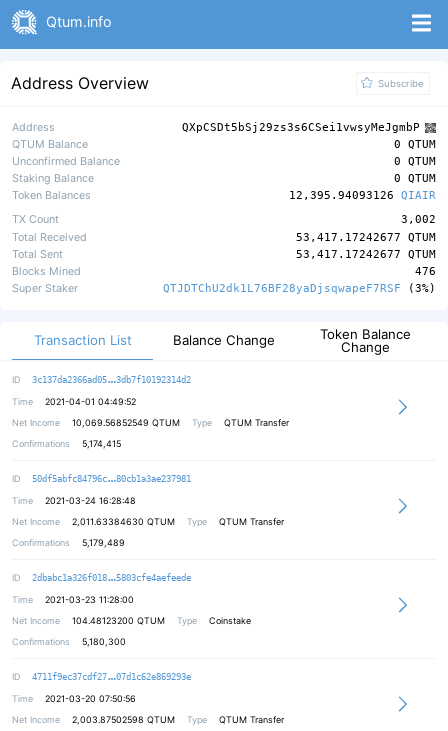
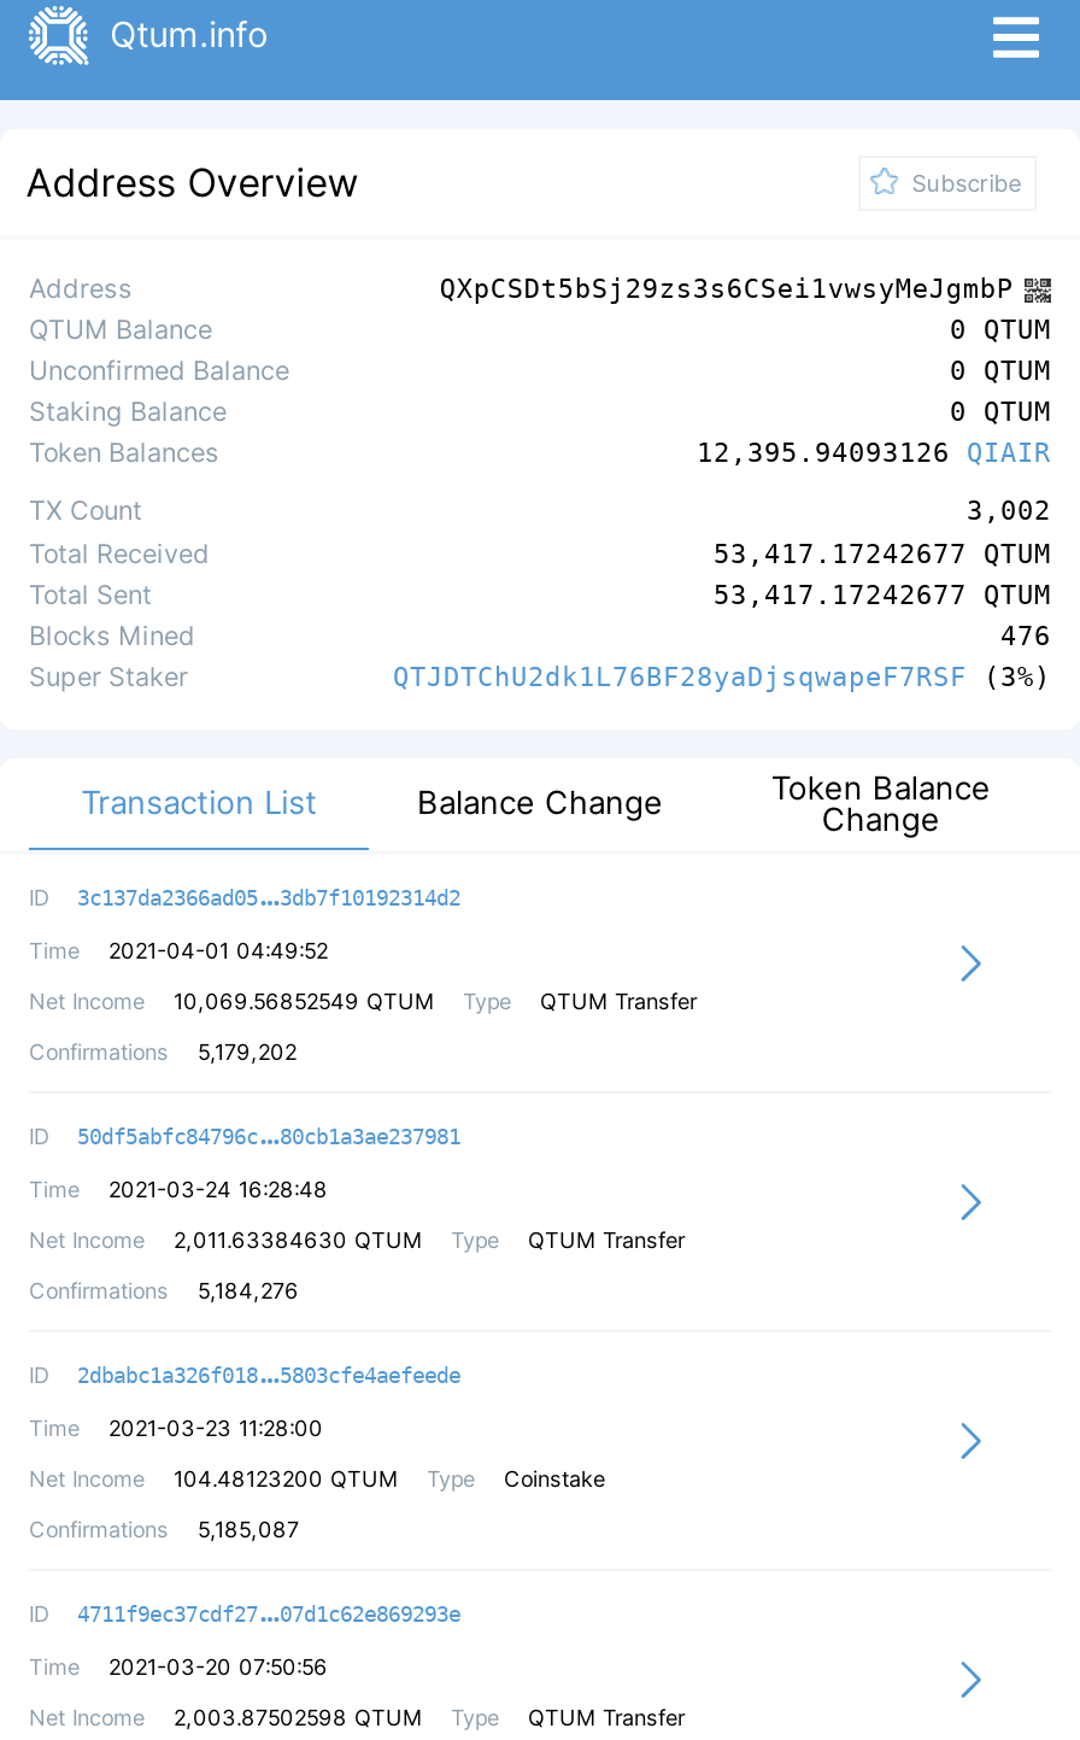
[12,438,121,449] Confirmations 5,174,415 -> [29,1037,297,1064] Confirmations 5,179,202
[12,537,125,548] Confirmations 5,179,489 -> [29,1276,299,1303] Confirmations 5,184,276
[12,636,126,647] Confirmations 5,180,300 -> [29,1515,299,1541] Confirmations 5,185,087

